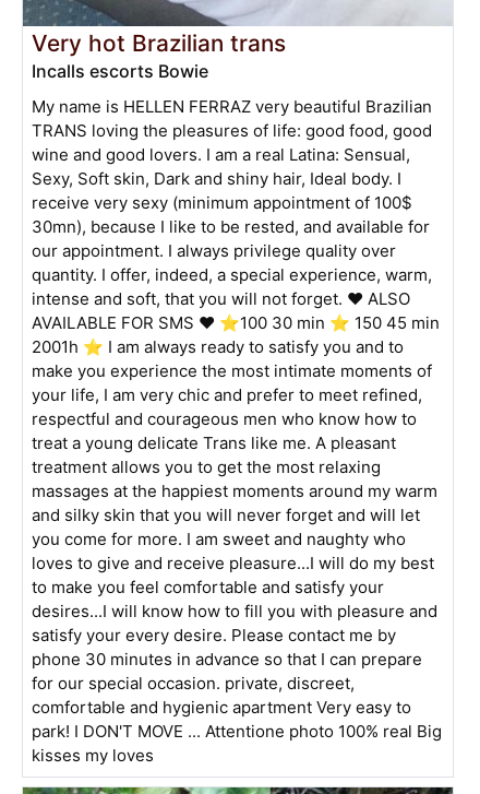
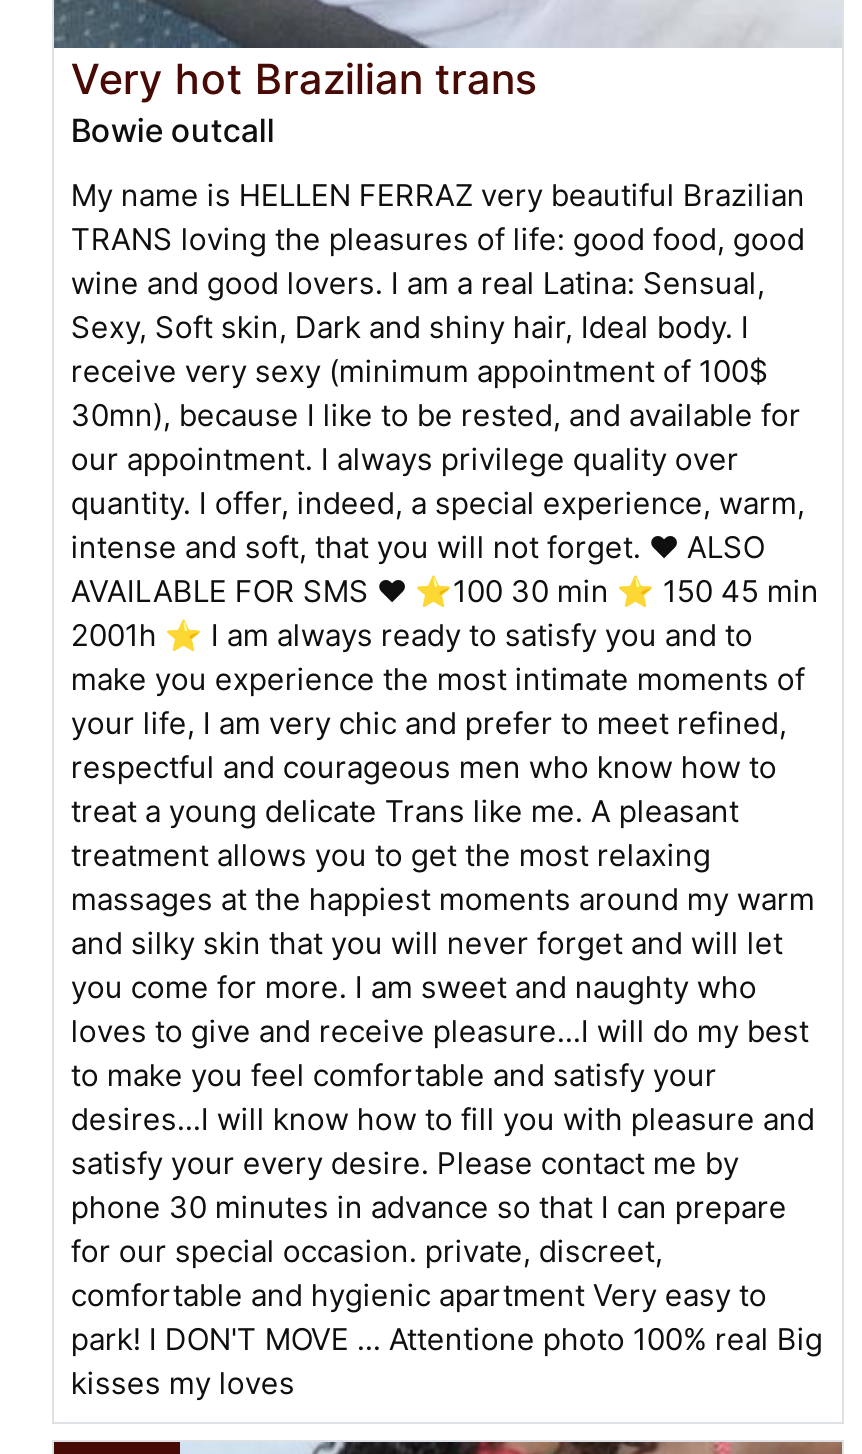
[32,60,209,82] Incalls escorts Bowie -> [71,110,275,150] Bowie outcall

